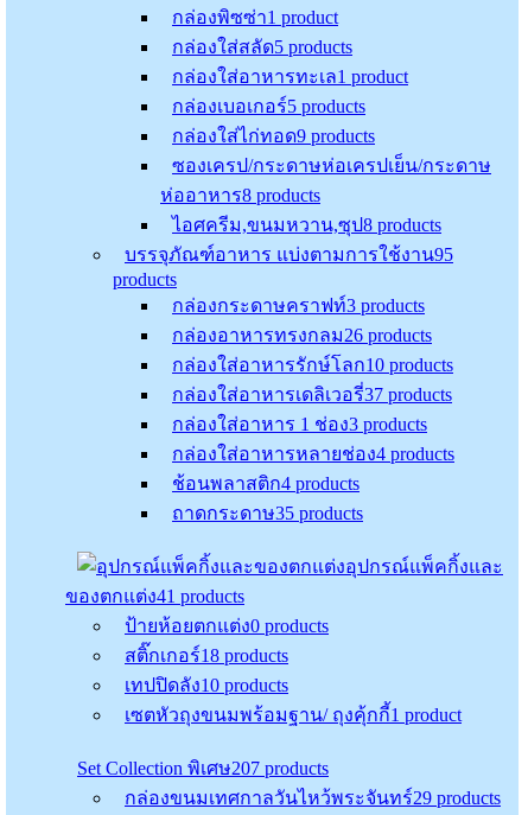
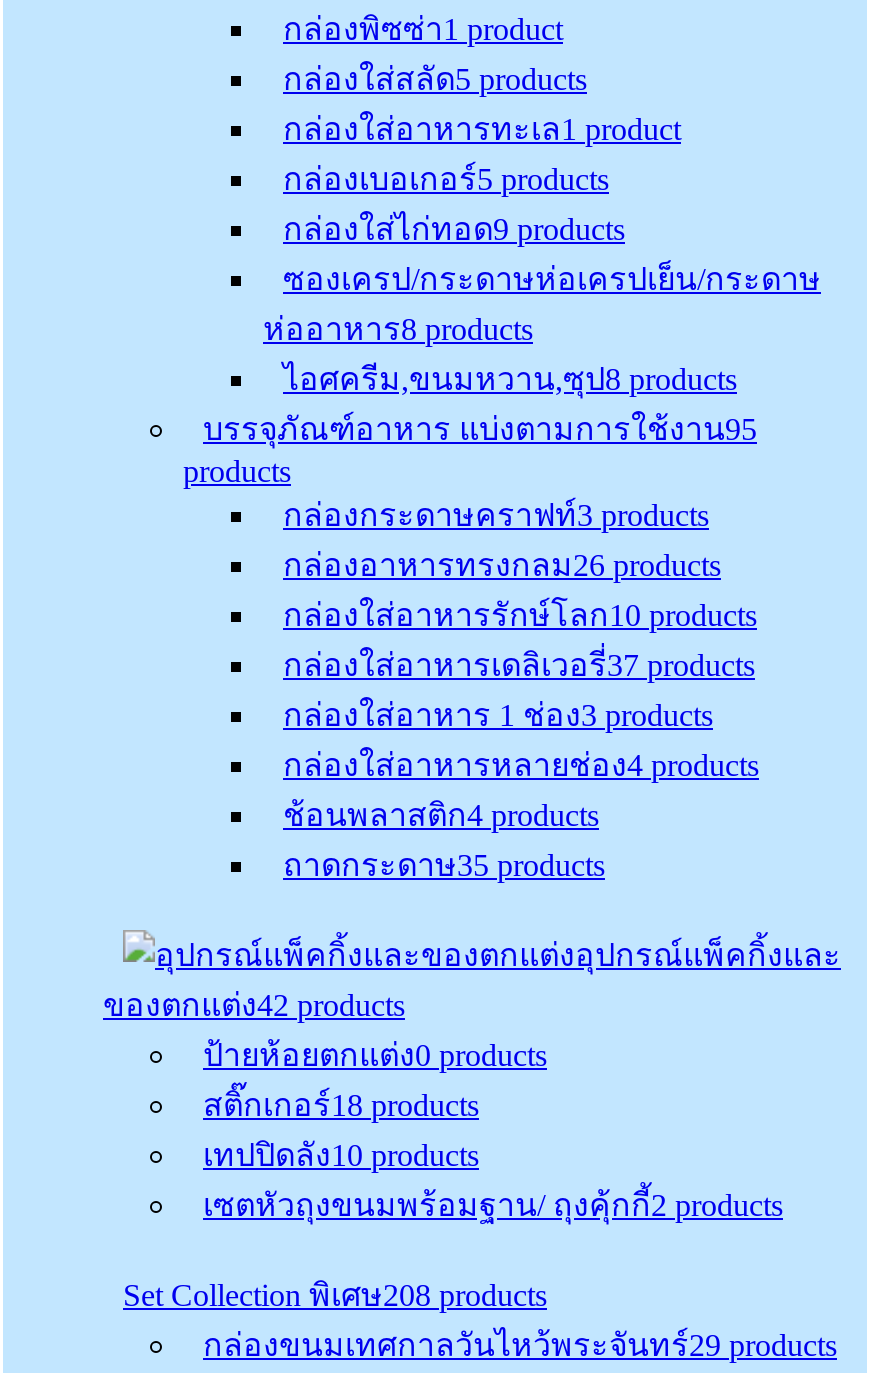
[65,586,244,606] ของตกแต่ง41 products -> [103,988,405,1022] ของตกแต่ง42 products
[125,705,462,725] เซตหัวถุงขนมพร้อมฐาน/ ถุงคุ้กกี้1 product -> [203,1188,783,1222] เซตหัวถุงขนมพร้อมฐาน/ ถุงคุ้กกี้2 products
[77,758,329,778] Set Collection พิเศษ207 products -> [123,1278,547,1312] Set Collection พิเศษ208 products

